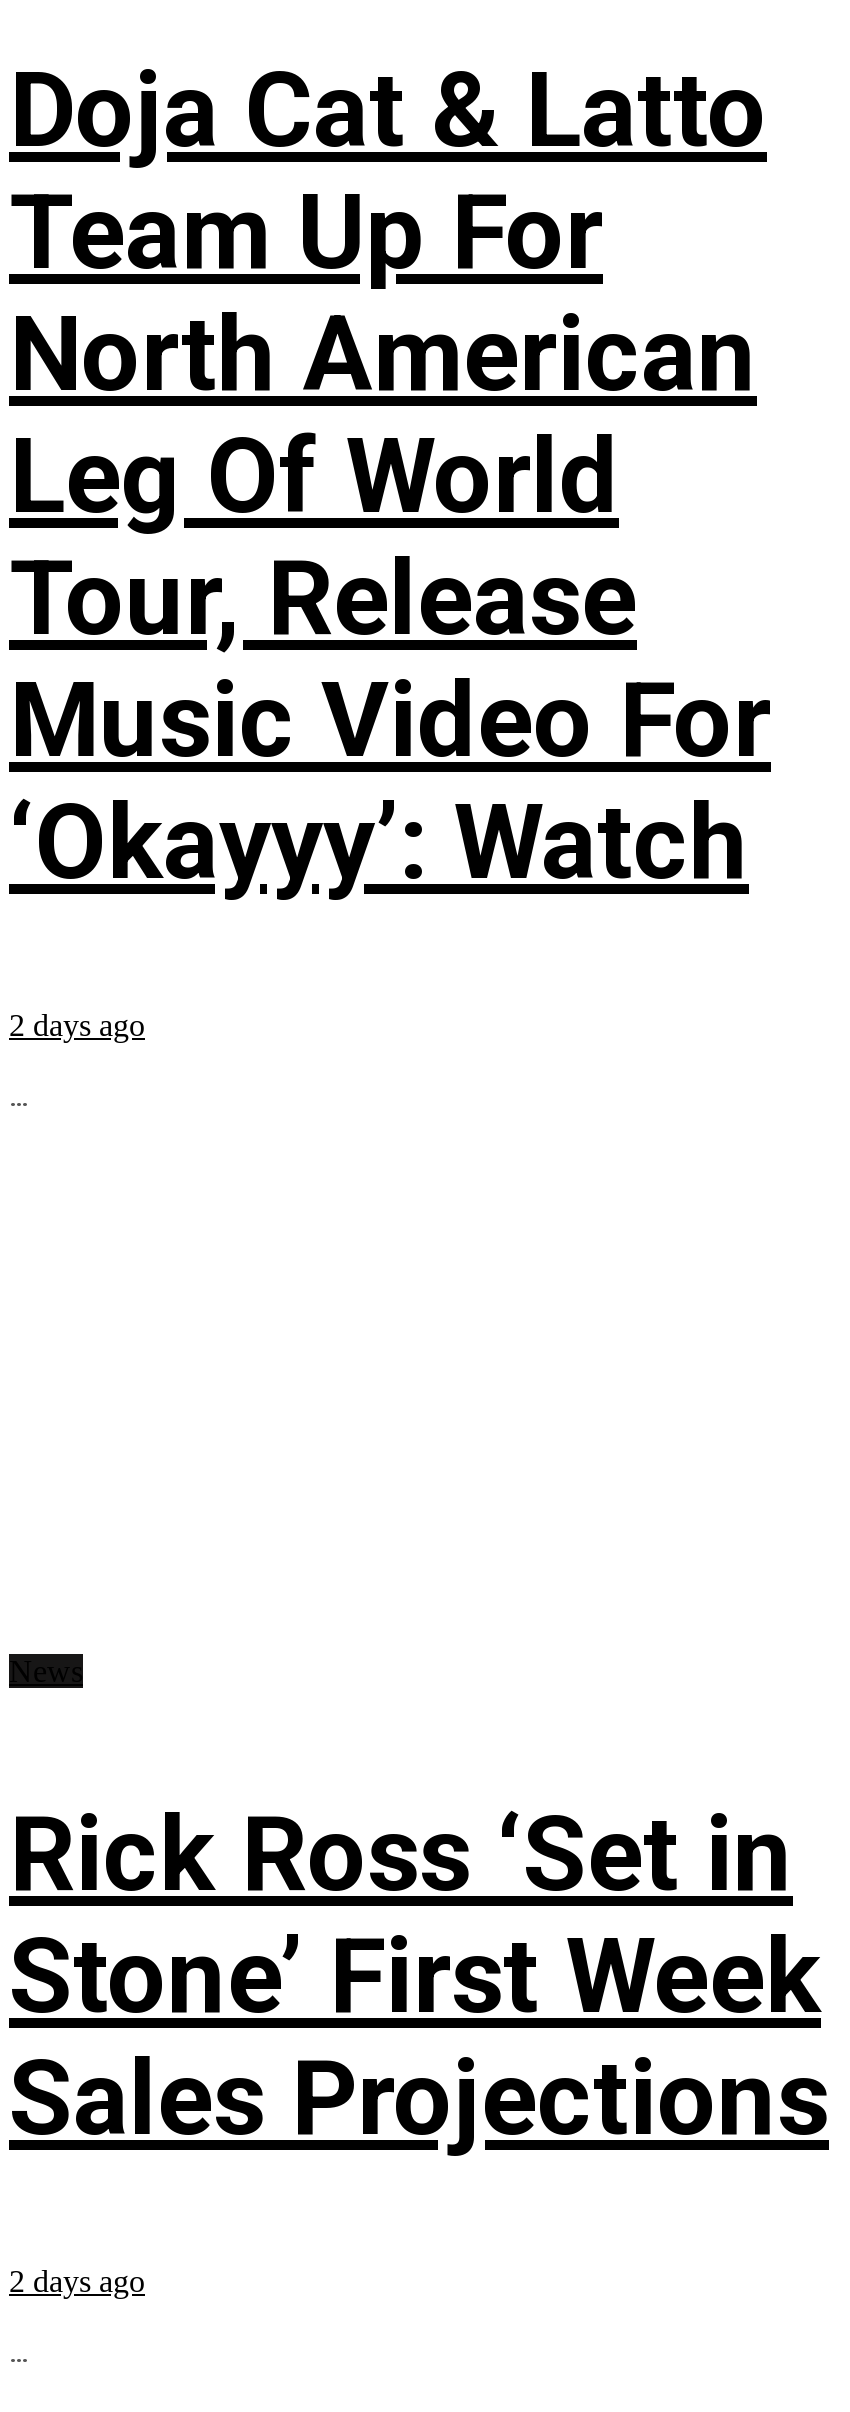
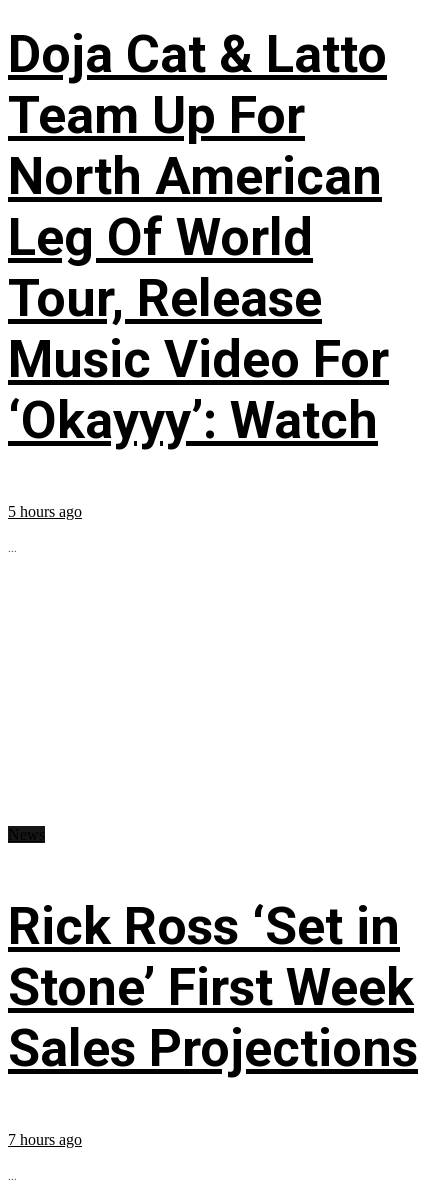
[9,1008,145,1042] 2 days ago -> [8,503,82,520] 5 hours ago
[9,2264,145,2298] 2 days ago -> [8,1131,82,1148] 7 hours ago

